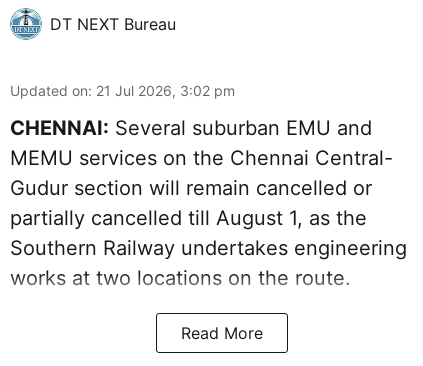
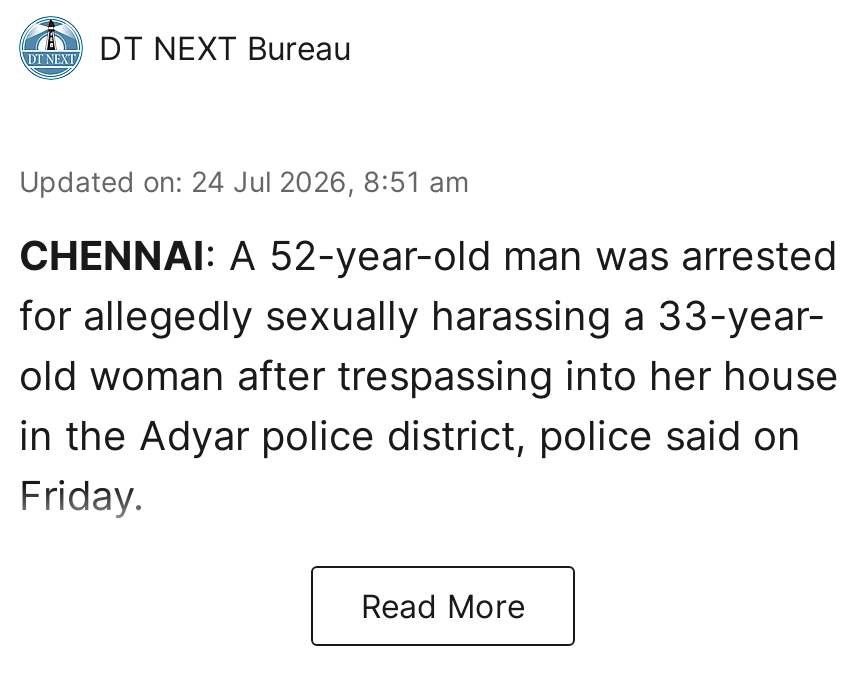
[10,82,235,99] Updated on: 21 Jul 2026, 3:02 pm -> [19,165,469,199] Updated on: 24 Jul 2026, 8:51 am
[10,116,407,290] CHENNAI: Several suburban EMU and | MEMU services on the Chennai Central- | Gudur section will remain cancelled or | partially cancelled till August 1, as the | Southern Railway undertakes engineering | works at two locations on the route. -> [19,233,839,521] CHENNAI: A 52-year-old man was arrested | for allegedly sexually harassing a 33-year- | old woman after trespassing into her house | in the Adyar police district, police said on | Friday.

